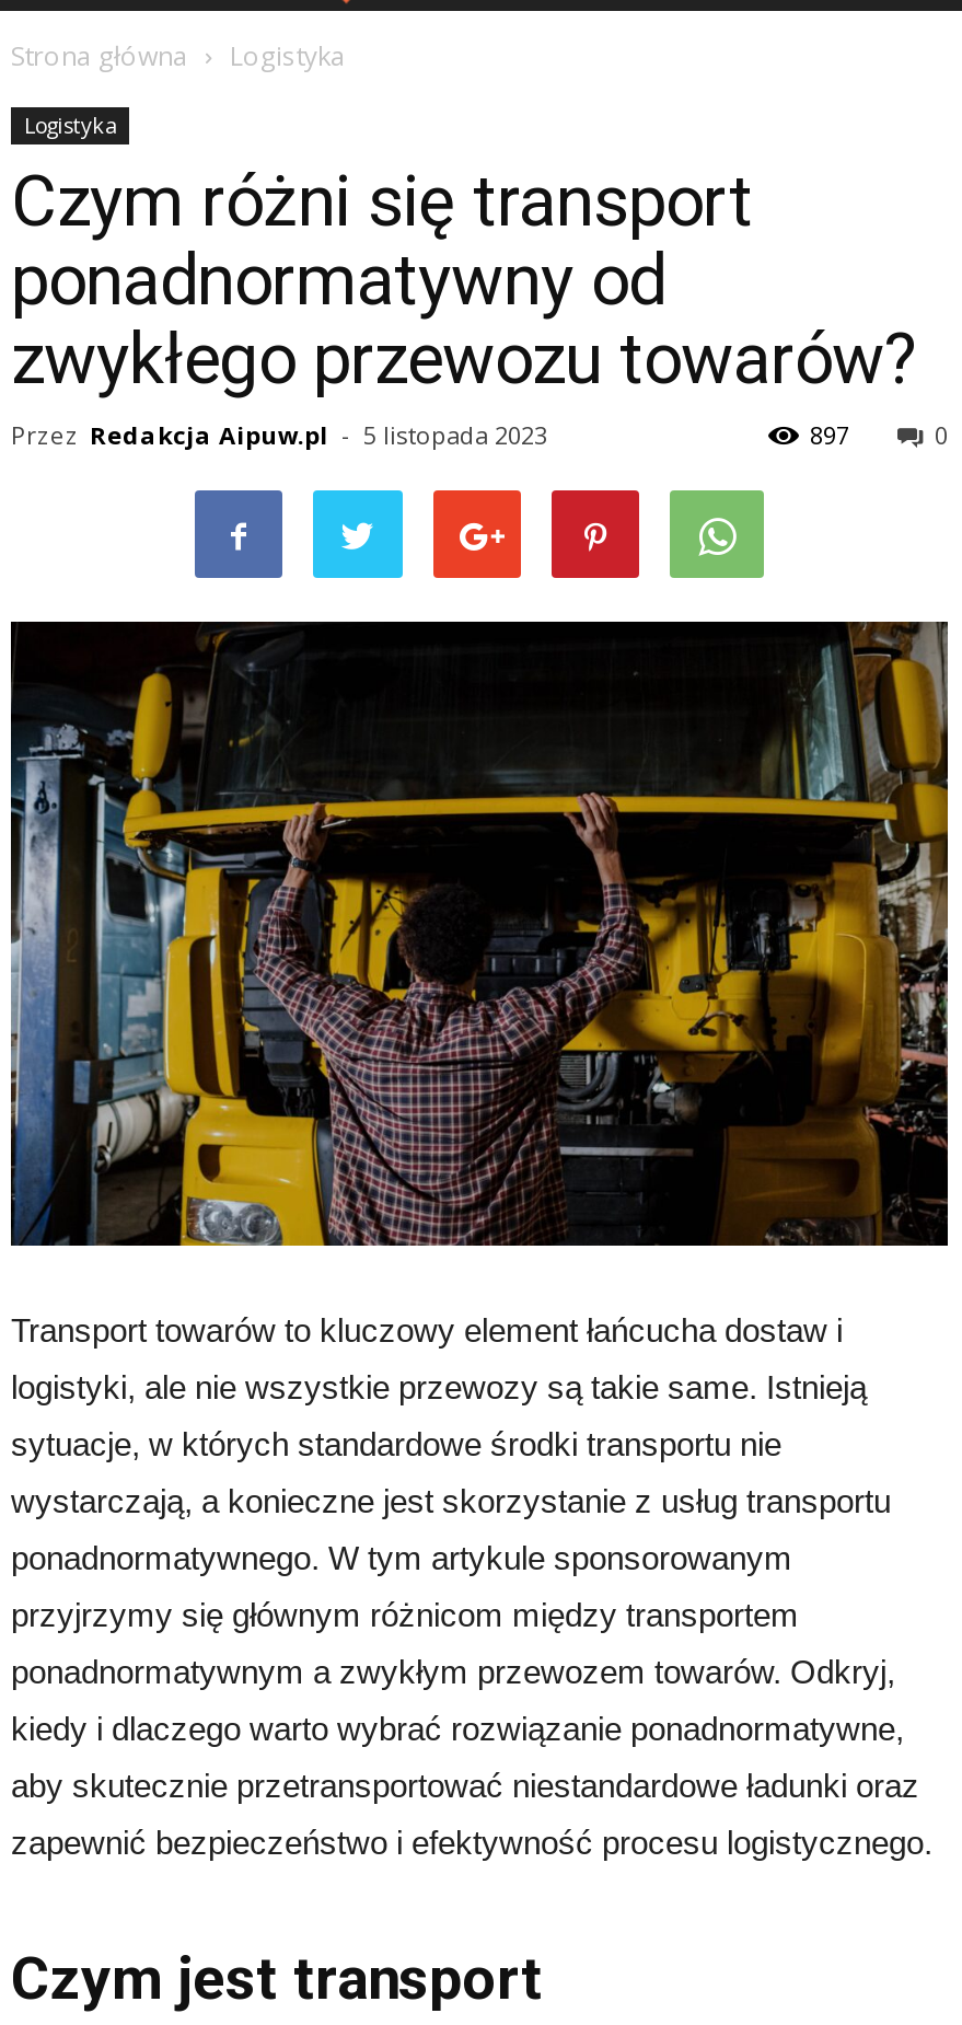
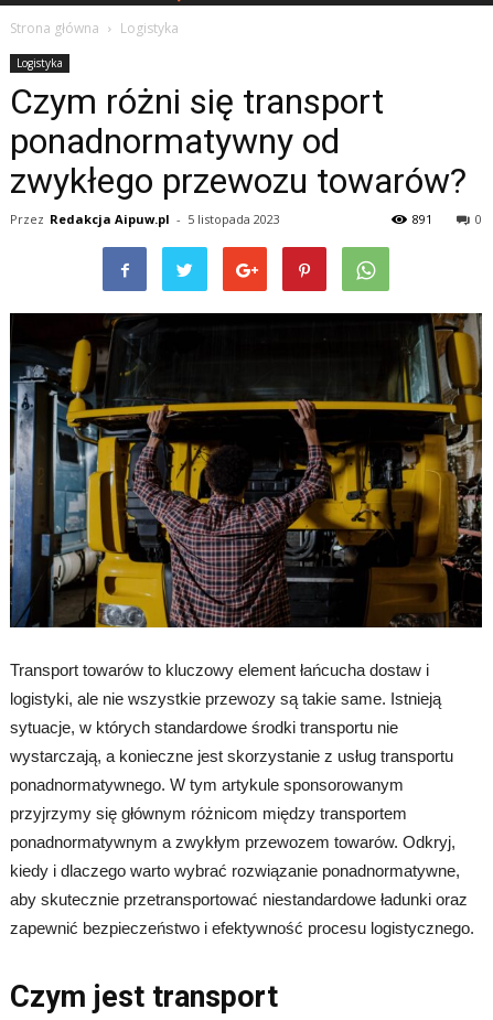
[810,418,849,451] 897 -> [412,211,432,227] 891

